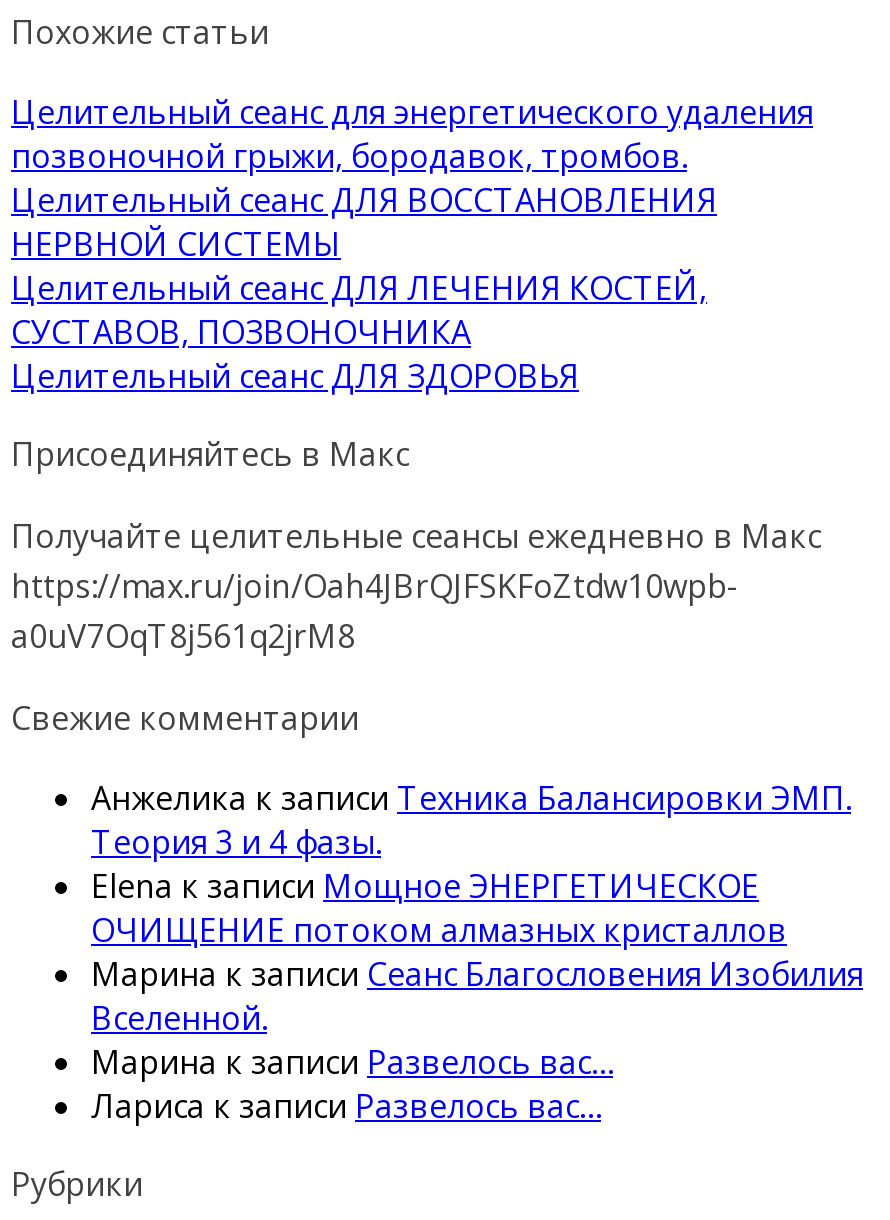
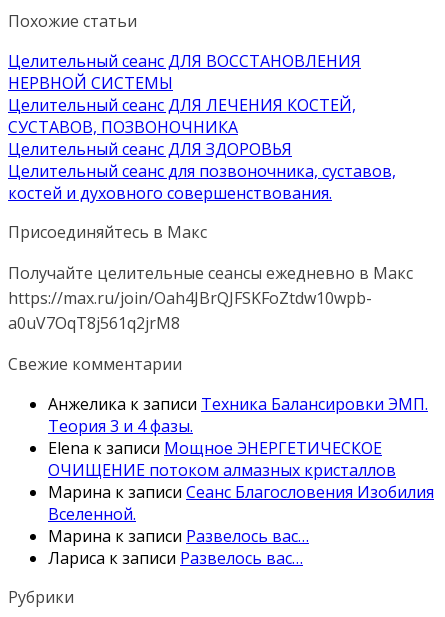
[11,91,813,179] Целительный сеанс для энергетического удаления | позвоночной грыжи, бородавок, тромбов. -> none
moved [11,179,717,399] -> [8,50,361,160]: Целительный сеанс ДЛЯ ВОССТАНОВЛЕНИЯ | НЕРВНОЙ СИСТЕМЫ | Целительный сеанс ДЛЯ ЛЕЧЕНИЯ КОСТЕЙ, | СУСТАВОВ, ПОЗВОНОЧНИКА | Целительный сеанс ДЛЯ ЗДОРОВЬЯ
none -> [8,160,396,204] Целительный сеанс для позвоночника, суставов, | костей и духовного совершенствования.

